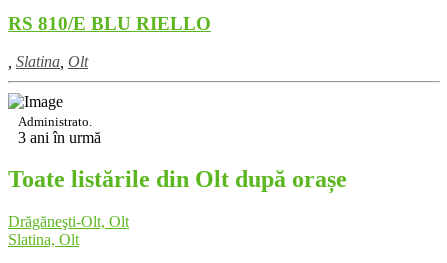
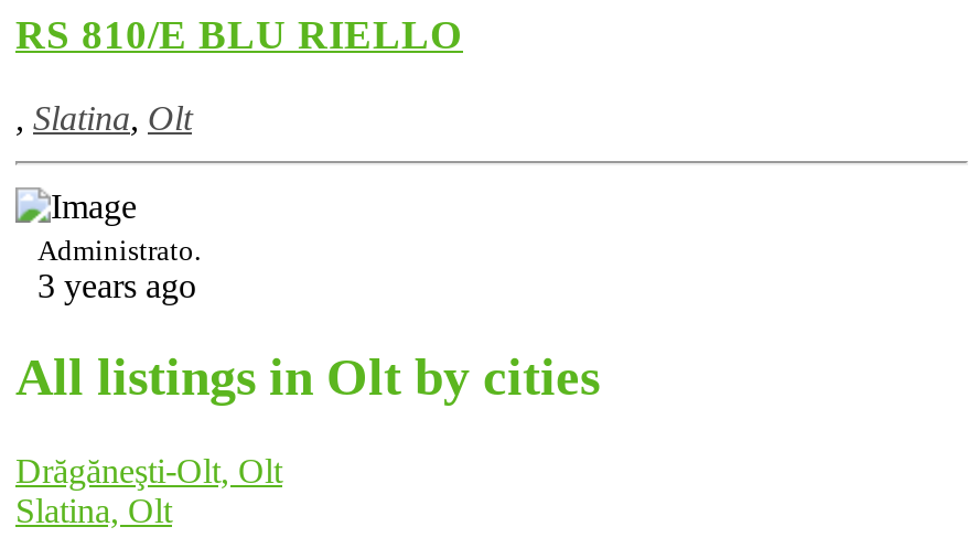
[18,129,101,146] 3 ani în urmă -> [37,267,196,305] 3 years ago
[8,166,347,192] Toate listările din Olt după orașe -> [15,349,600,406] All listings in Olt by cities

